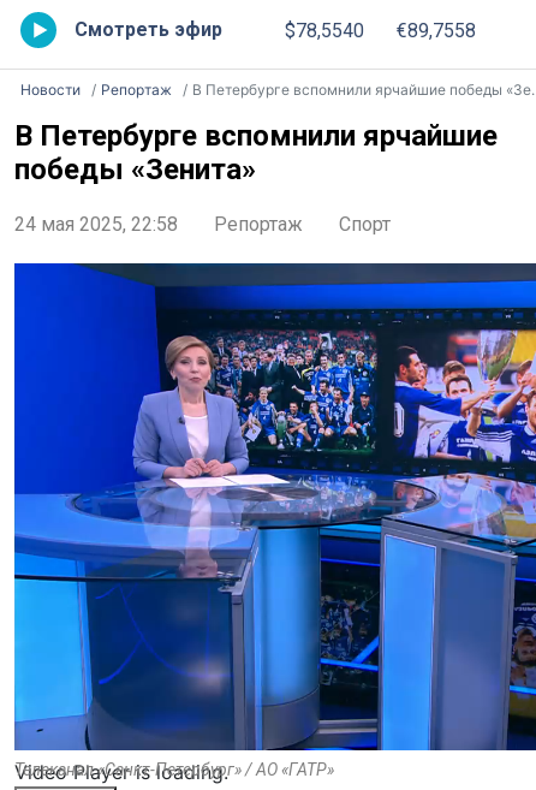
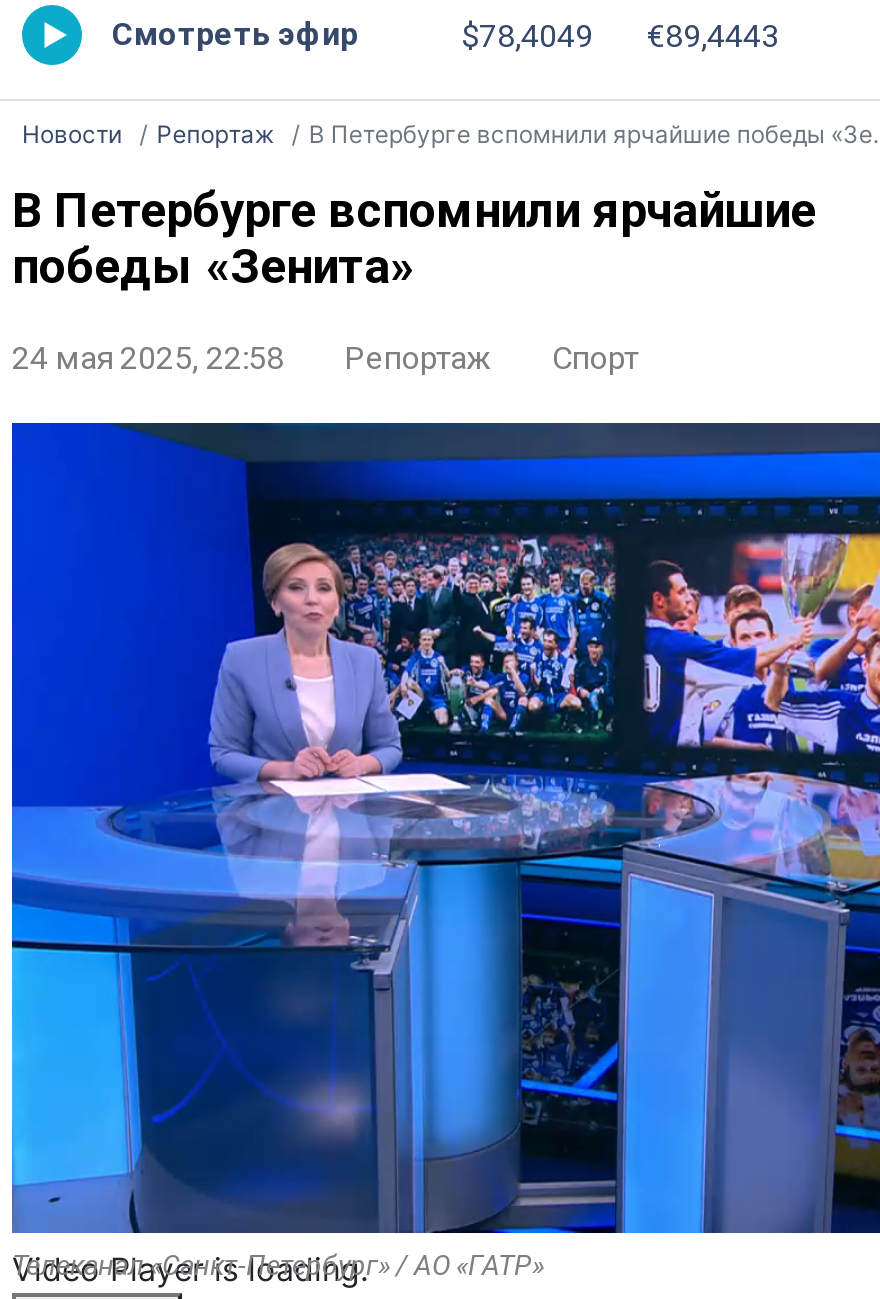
[284,19,364,41] $78,5540 -> [461,16,593,54] $78,4049
[396,19,475,41] €89,7558 -> [647,16,779,54] €89,4443

